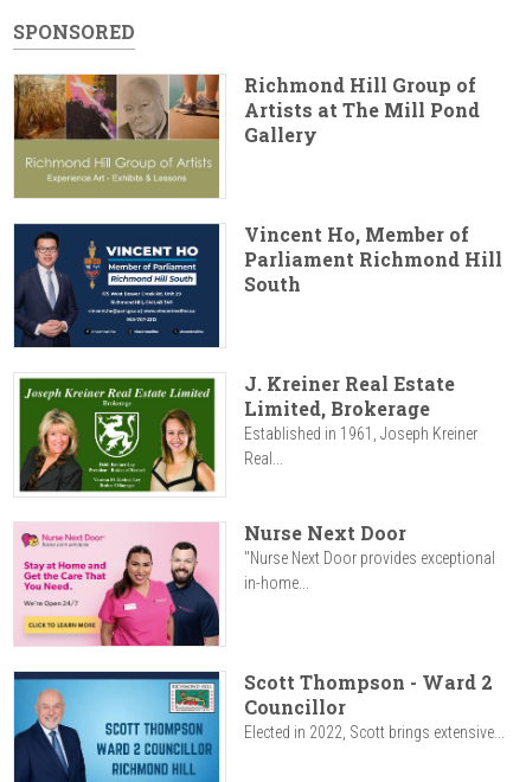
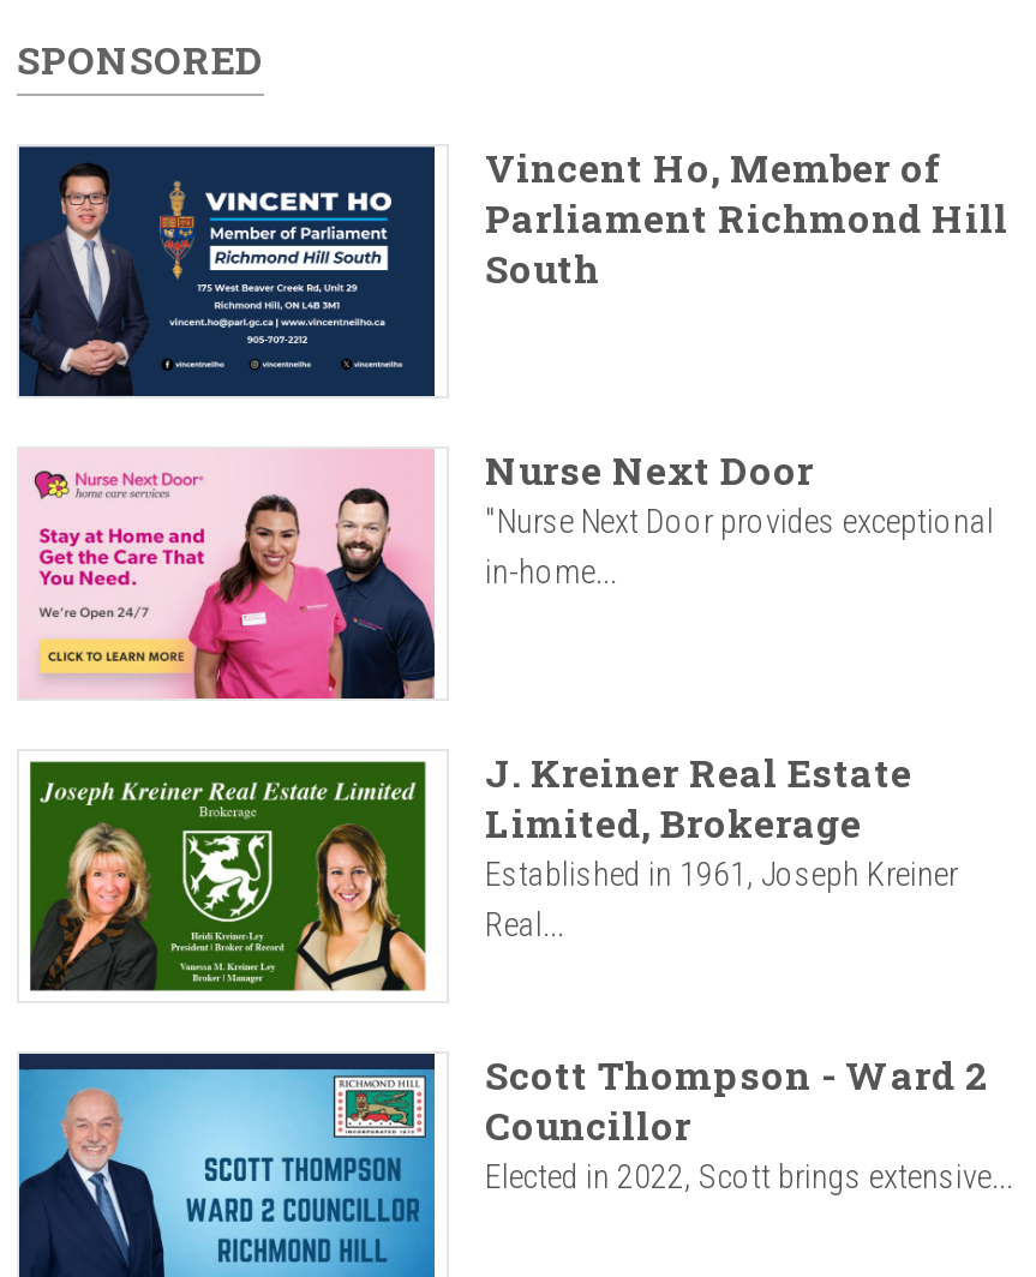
[13,72,480,199] [image] | Richmond Hill Group of | Artists at The Mill Pond | Gallery -> none
moved [15,520,495,647] -> [22,444,994,701]: [image] | Nurse Next Door | "Nurse Next Door provides exceptional | in-home...

